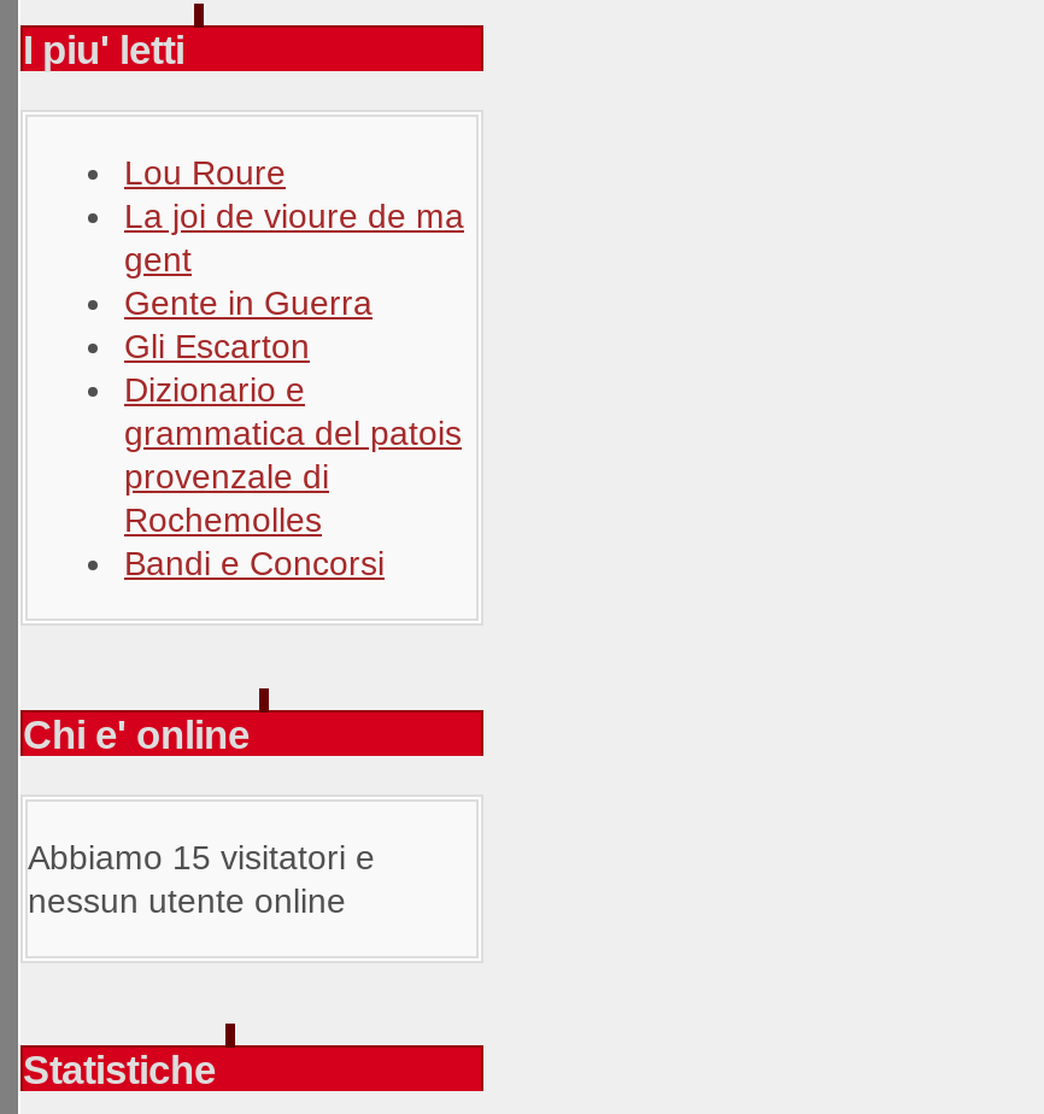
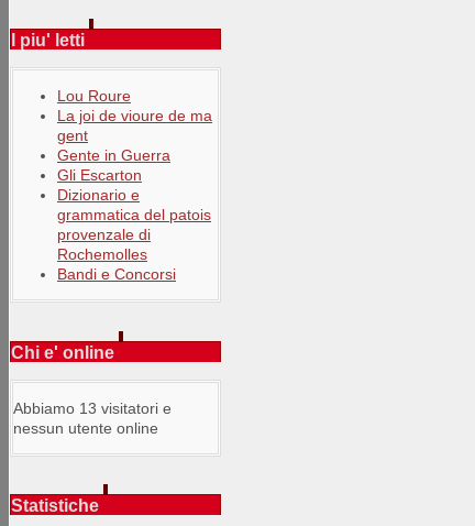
[28,838,375,876] Abbiamo 15 visitatori e -> [13,399,172,417] Abbiamo 13 visitatori e

